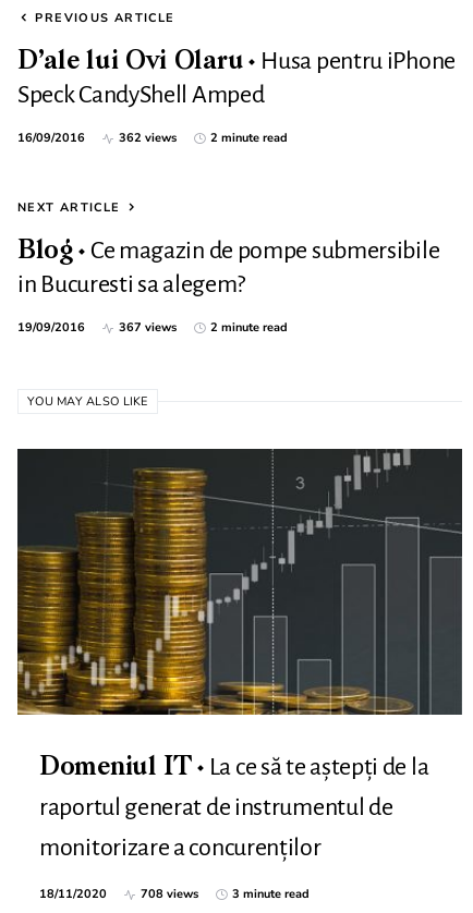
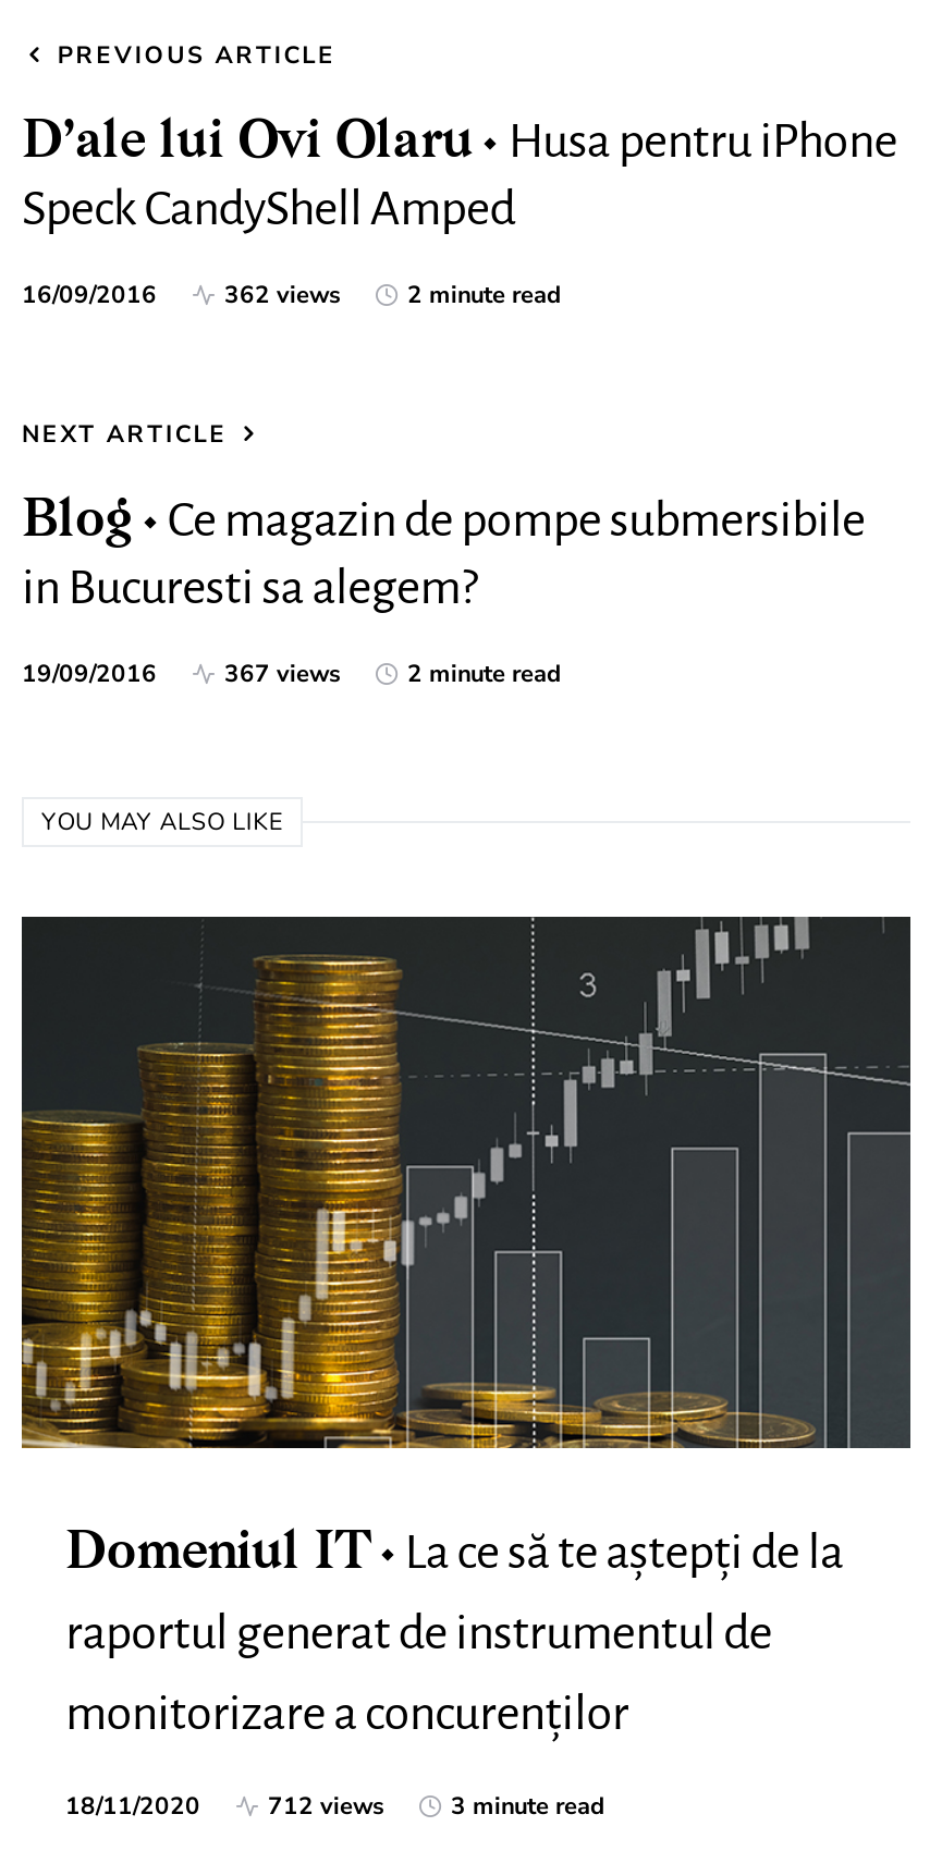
[141,886,198,902] 708 views -> [268,1790,383,1823] 712 views

